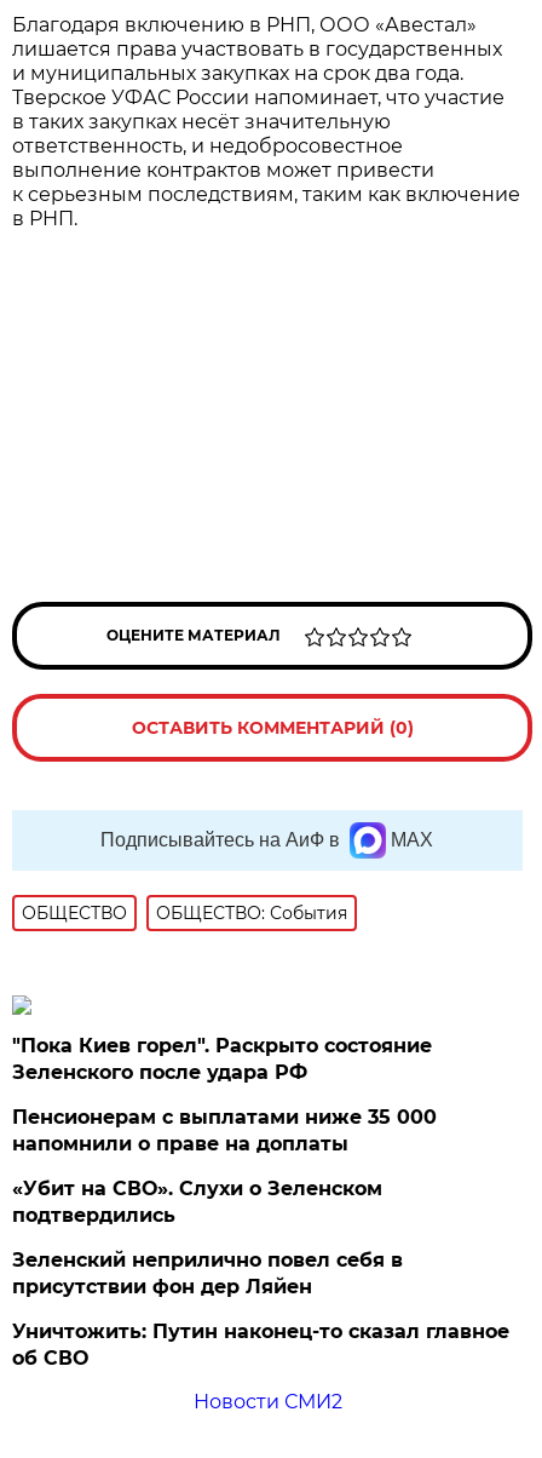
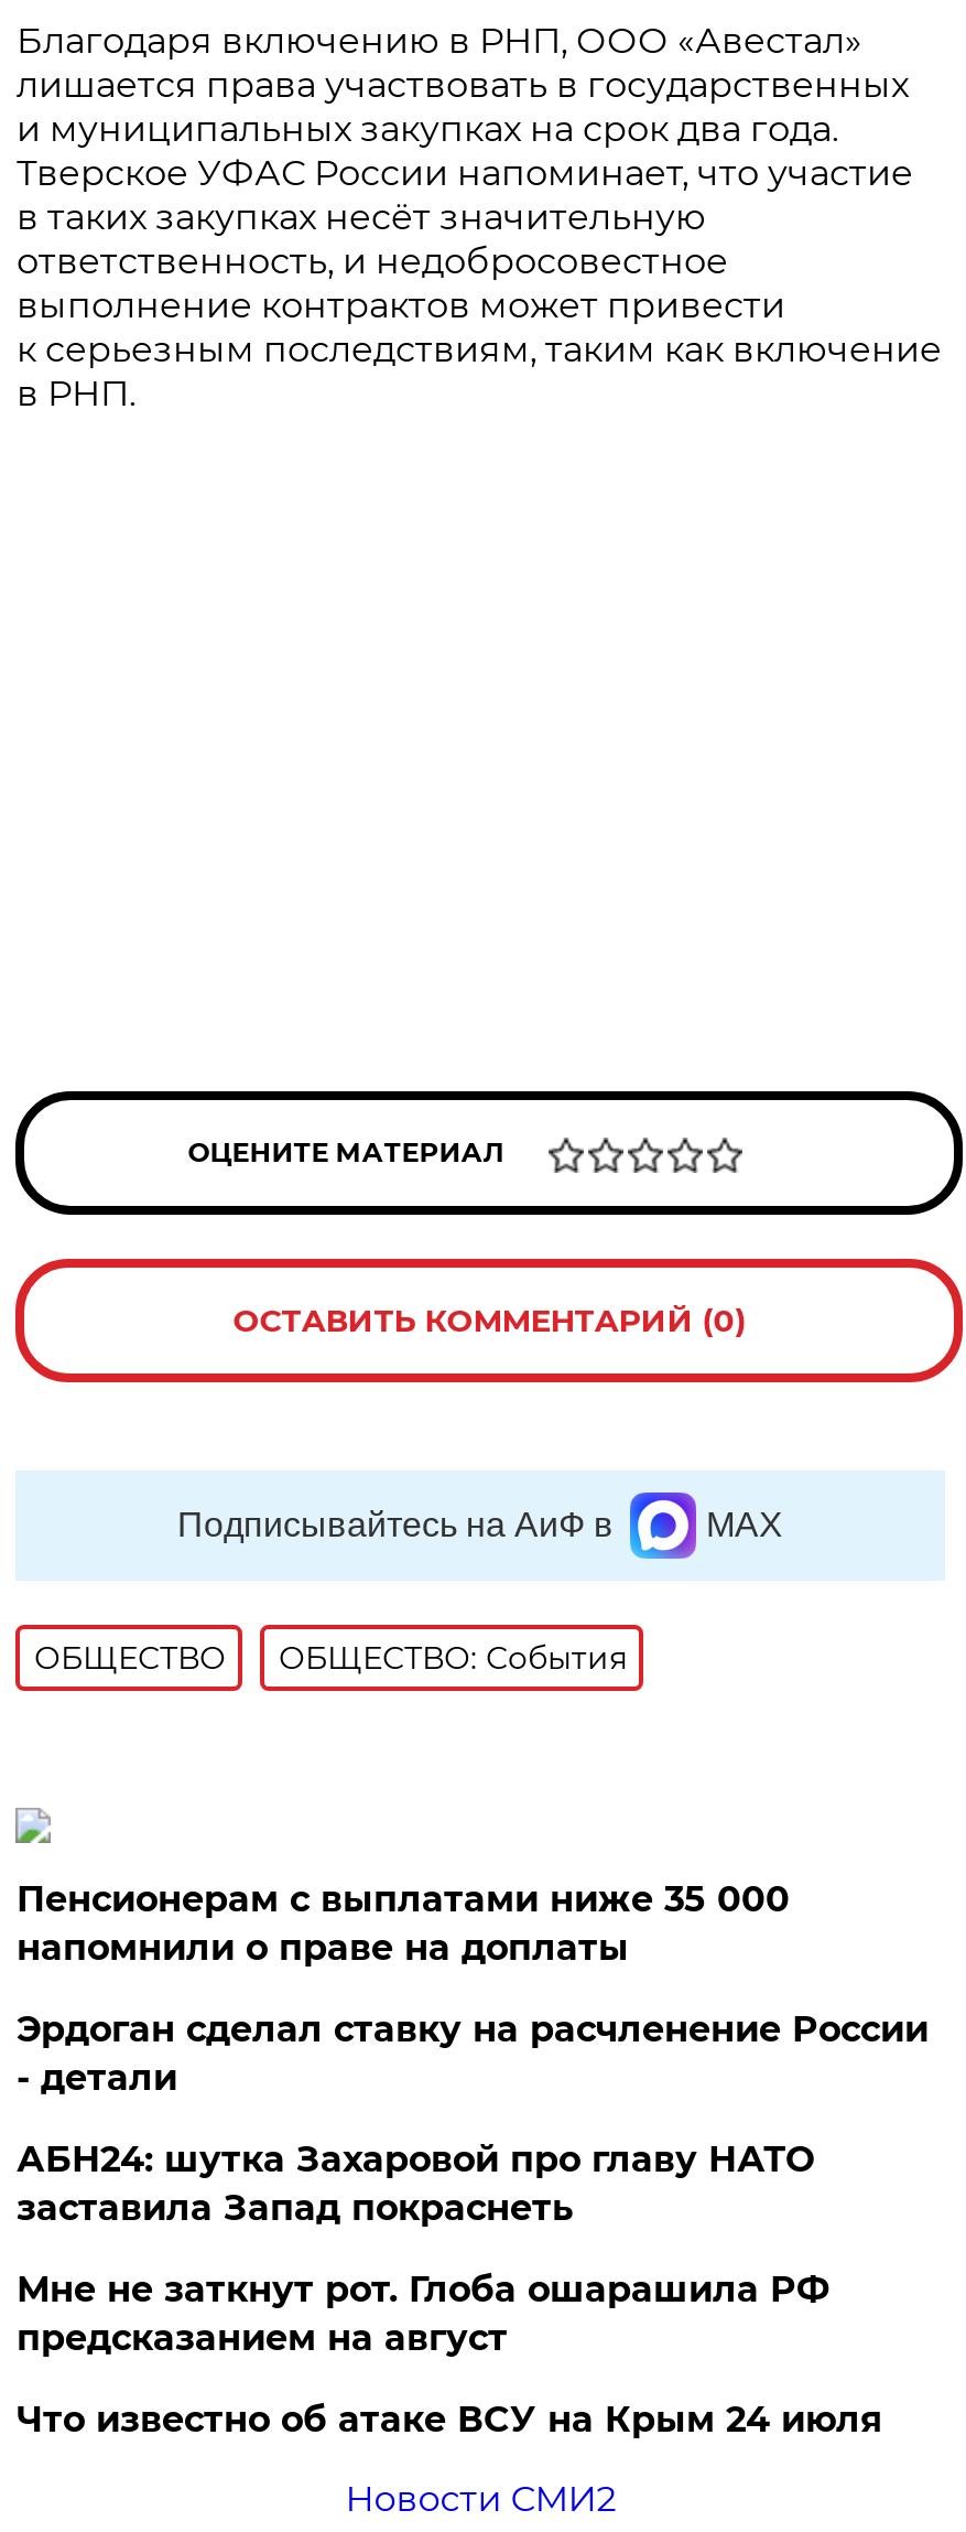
[13,1035,432,1084] "Пока Киев горел". Раскрыто состояние | Зеленского после удара РФ -> none
moved [13,1106,437,1156] -> [16,1879,790,1970]: Пенсионерам с выплатами ниже 35 000 | напомнили о праве на доплаты
[13,1178,510,1370] «Убит на СВО». Слухи о Зеленском | подтвердились | Зеленский неприлично повел cебя в | присутствии фон дер Ляйен | Уничтожить: Путин наконец-то сказал главное | об СВО -> [16,2009,928,2441] Эрдоган сделал ставку на расчленение России | - детали | АБН24: шутка Захаровой про главу НАТО | заставила Запад покраснеть | Мне не заткнут рот. Глоба ошарашила РФ | предсказанием на август | Что известно об атаке ВСУ на Крым 24 июля

